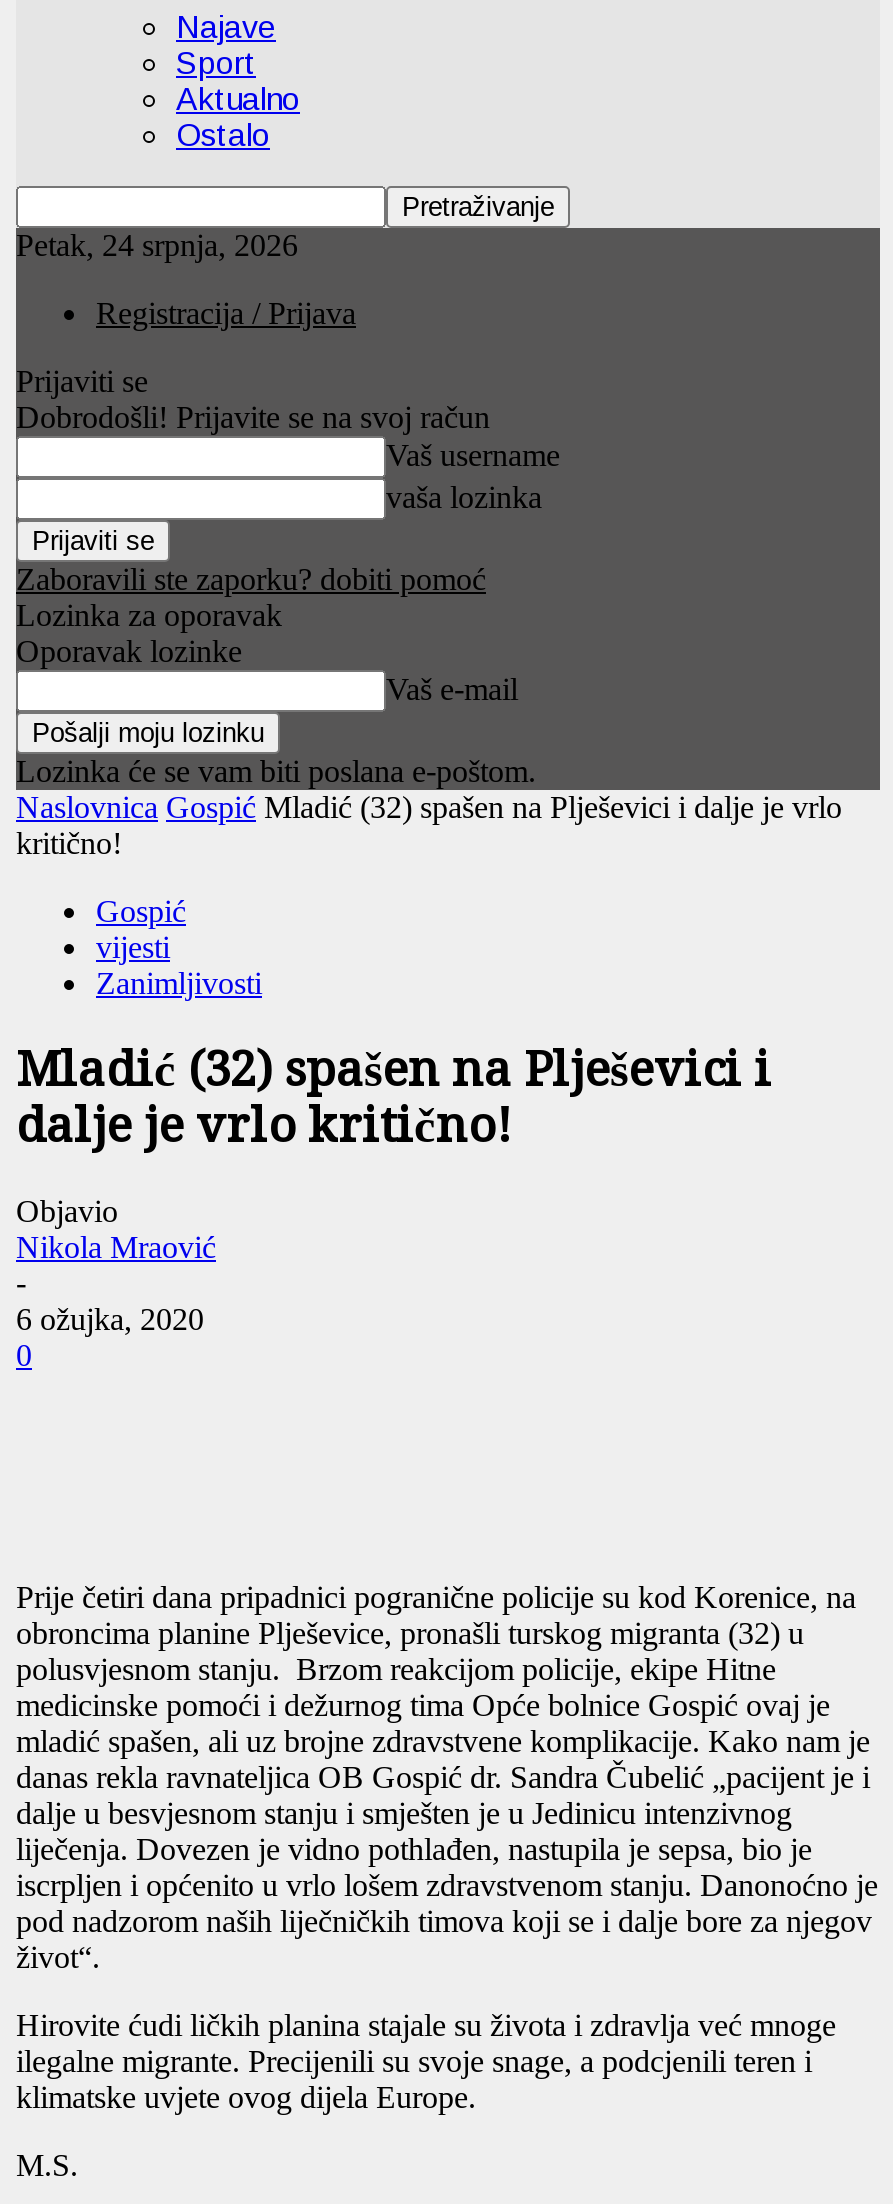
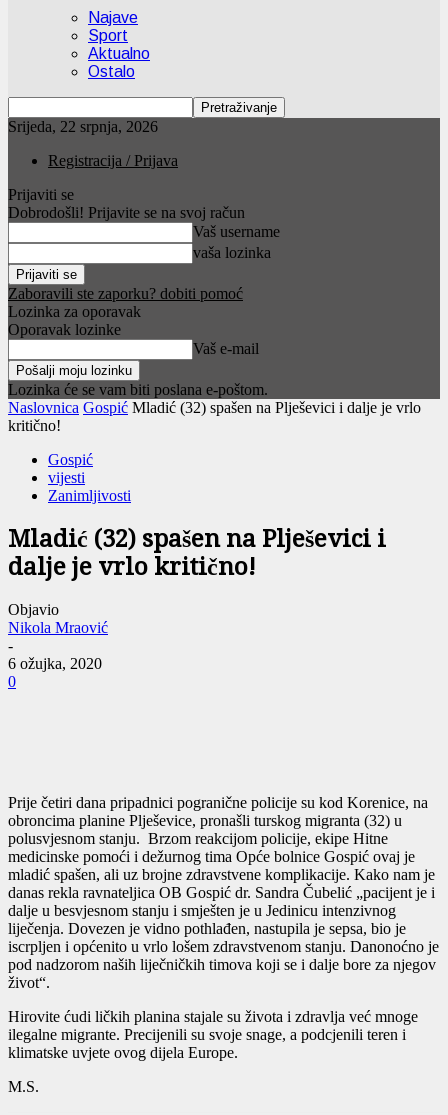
[16,228,298,262] Petak, 24 srpnja, 2026 -> [8,118,158,135] Srijeda, 22 srpnja, 2026

